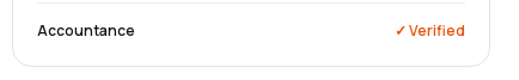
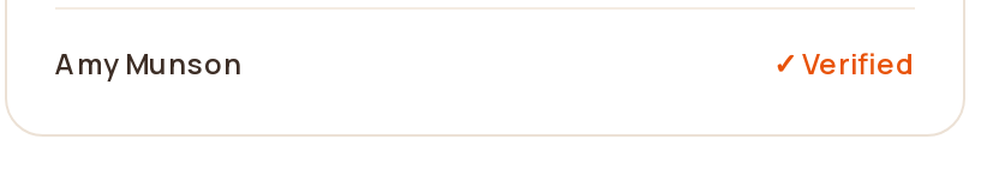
[37,20,135,41] Accountance -> [55,43,243,84] Amy Munson

